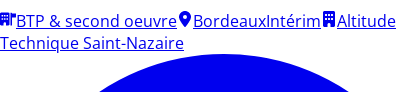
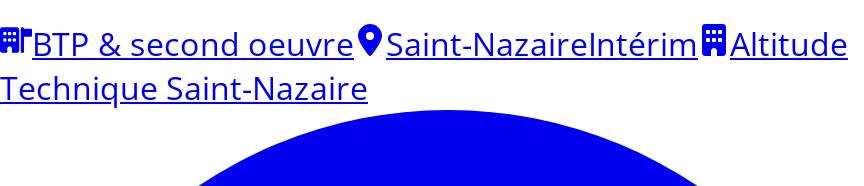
[193,10,321,32] BordeauxIntérim -> [386,22,698,66] Saint-NazaireIntérim

